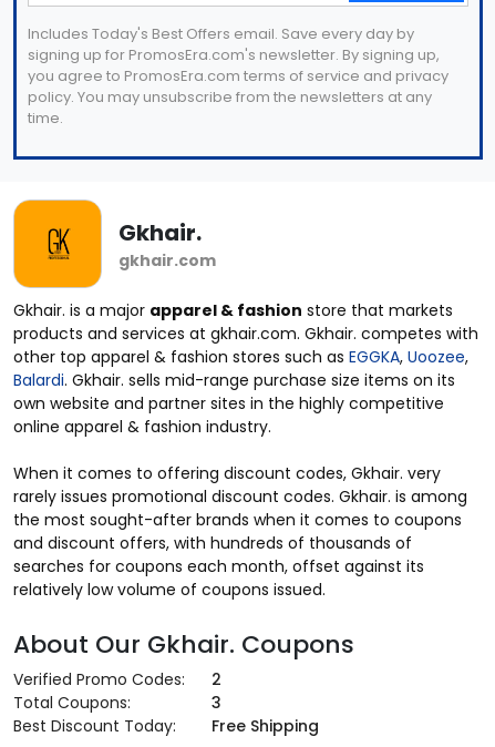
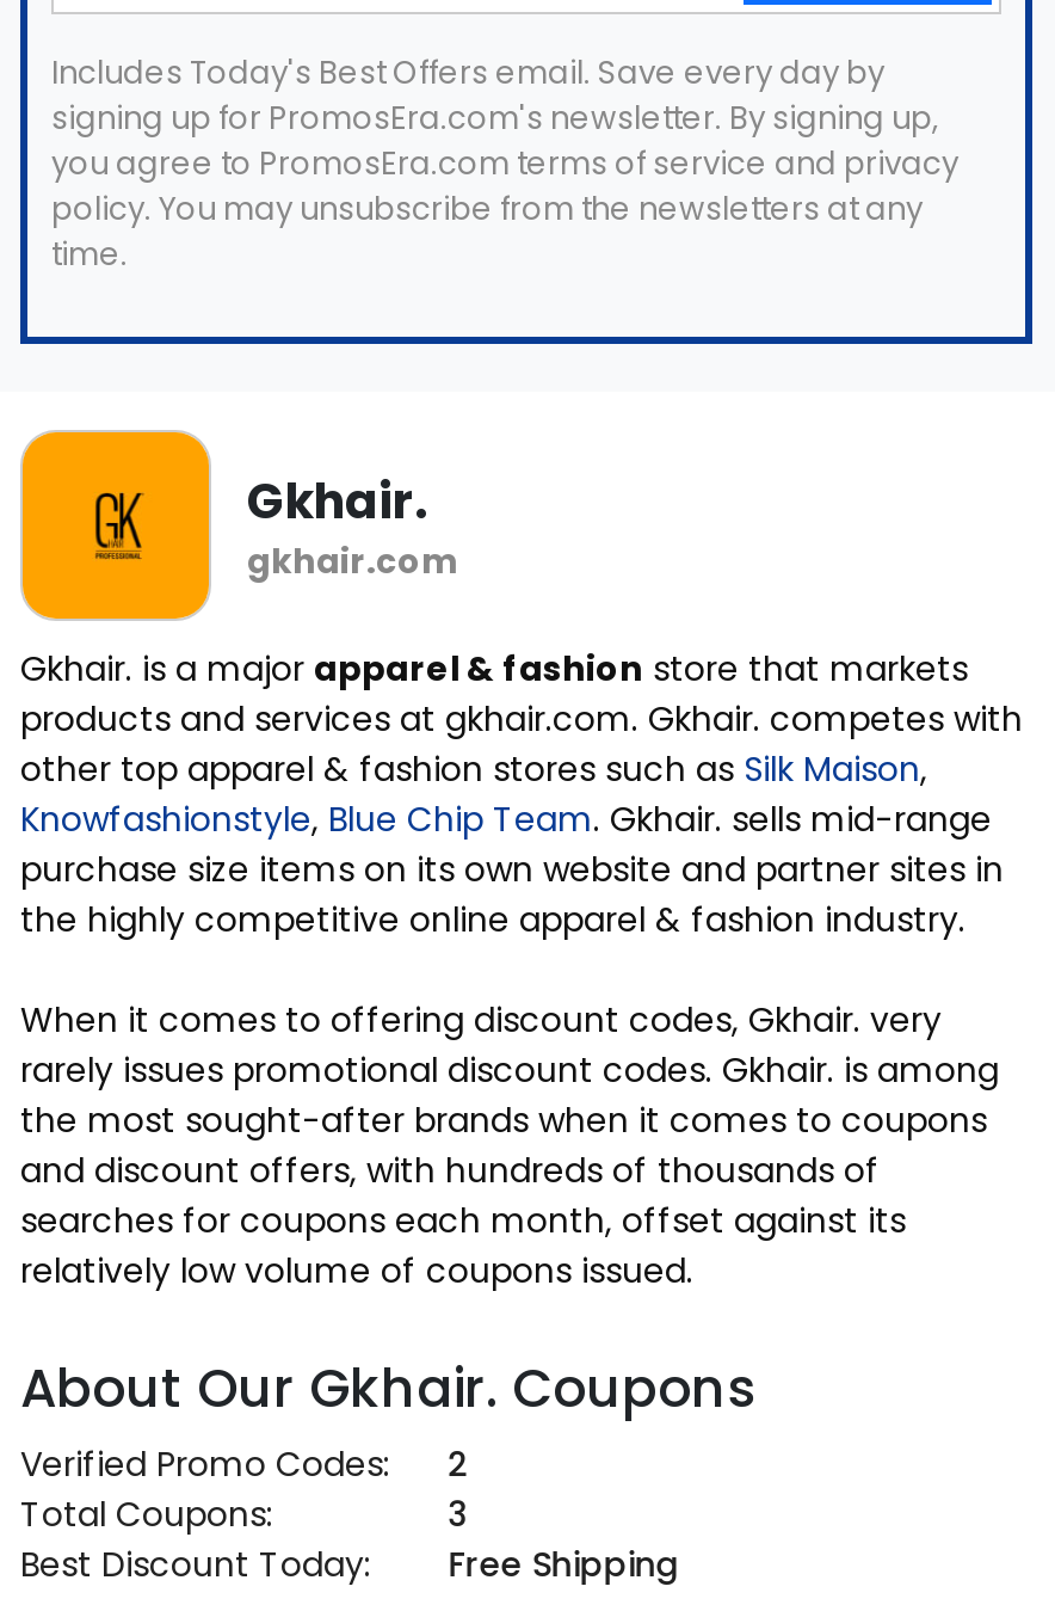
[13,346,468,438] other top apparel & fashion stores such as EGGKA, Uoozee, | Balardi. Gkhair. sells mid-range purchase size items on its | own website and partner sites in the highly competitive | online apparel & fashion industry. -> [20,746,1004,944] other top apparel & fashion stores such as Silk Maison, | Knowfashionstyle, Blue Chip Team. Gkhair. sells mid-range | purchase size items on its own website and partner sites in | the highly competitive online apparel & fashion industry.

